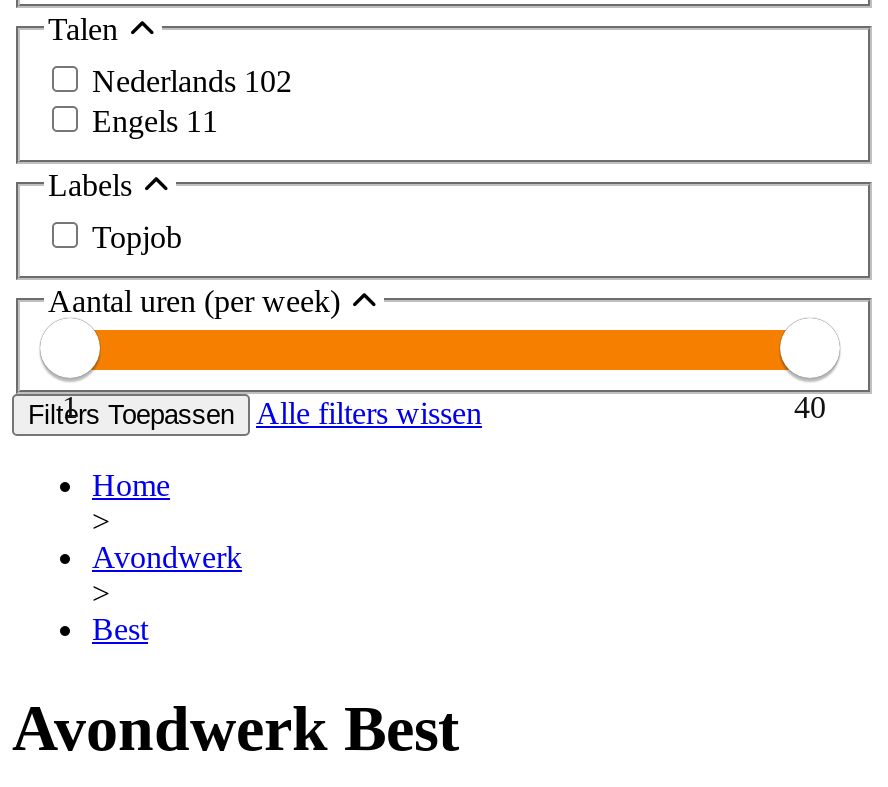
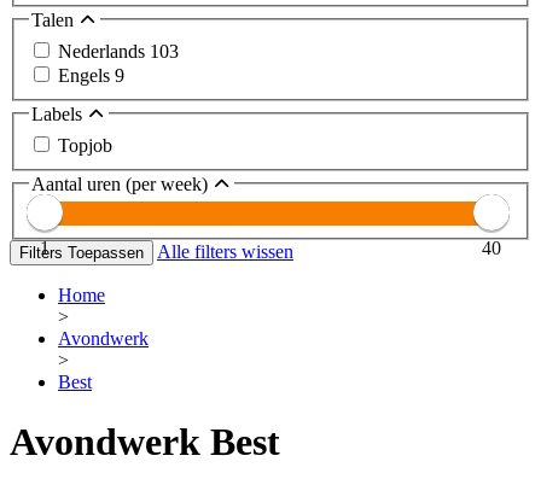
[92,64,292,98] Nederlands 102 -> [58,41,179,62] Nederlands 103
[92,104,218,138] Engels 11 -> [58,65,124,86] Engels 9

